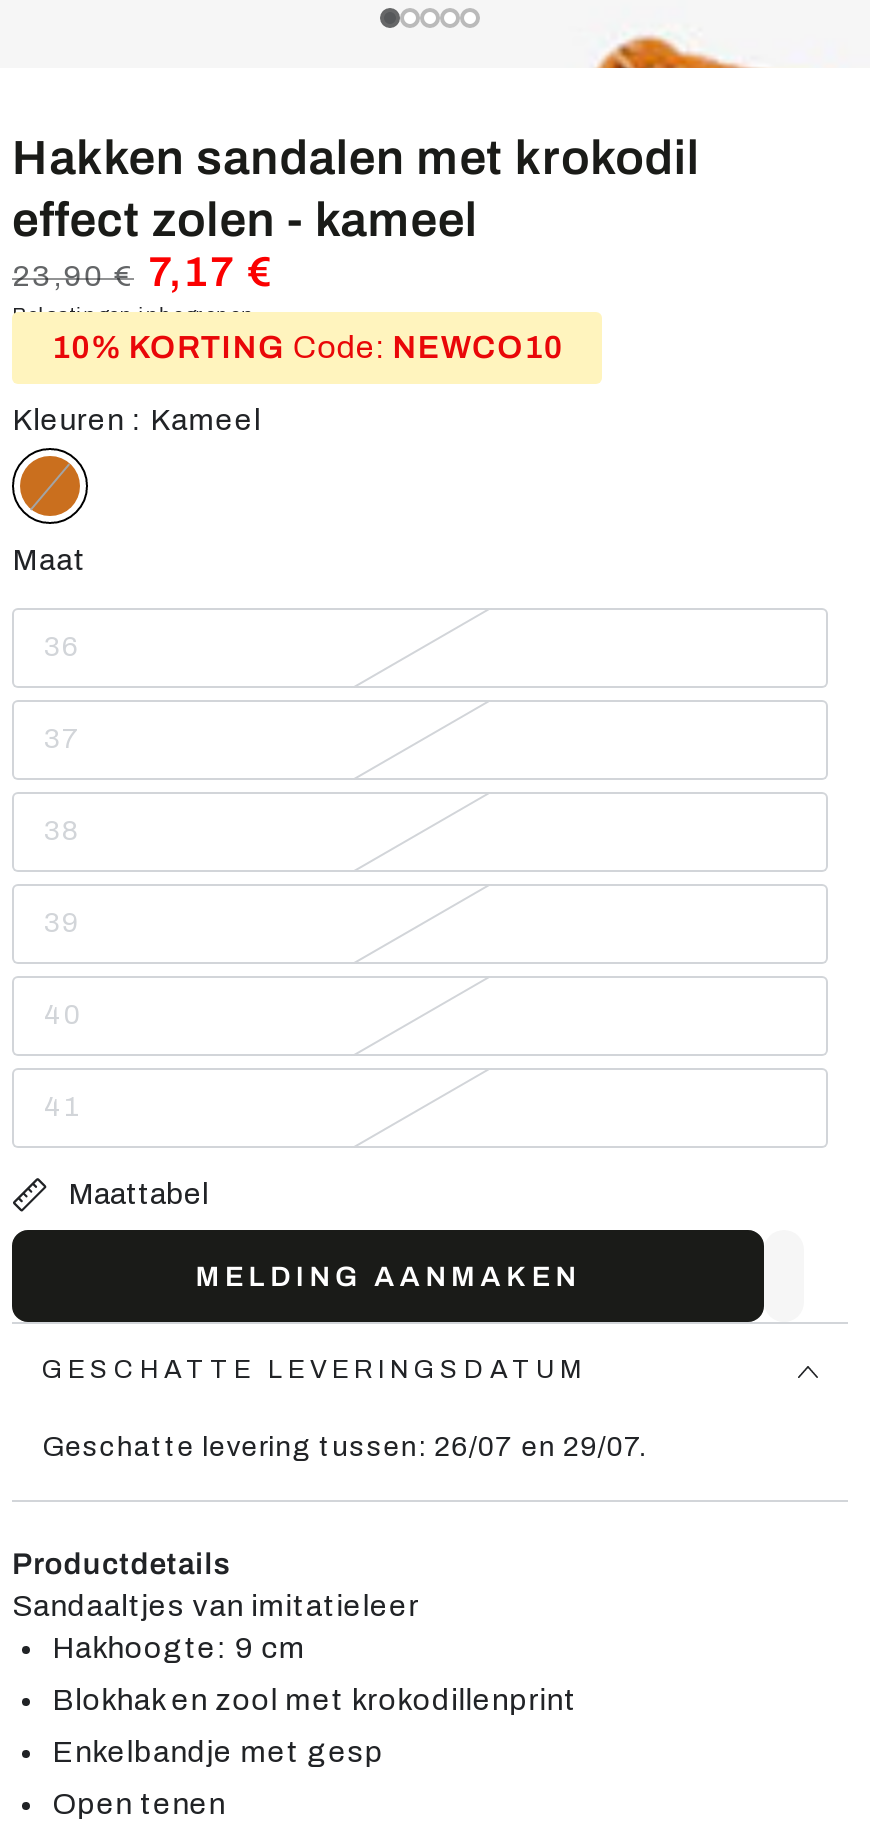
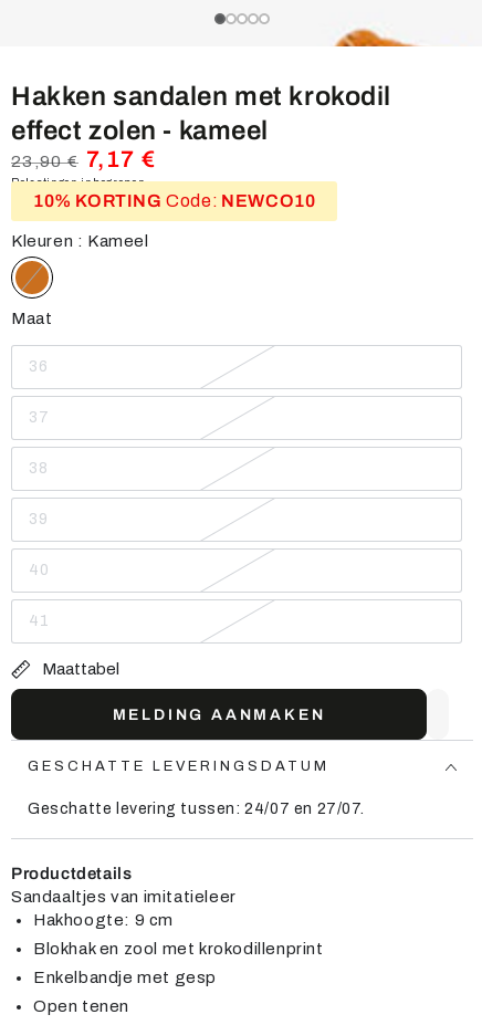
[42,1432,646,1462] Geschatte levering tussen: 26/07 en 29/07. -> [28,801,364,817] Geschatte levering tussen: 24/07 en 27/07.

